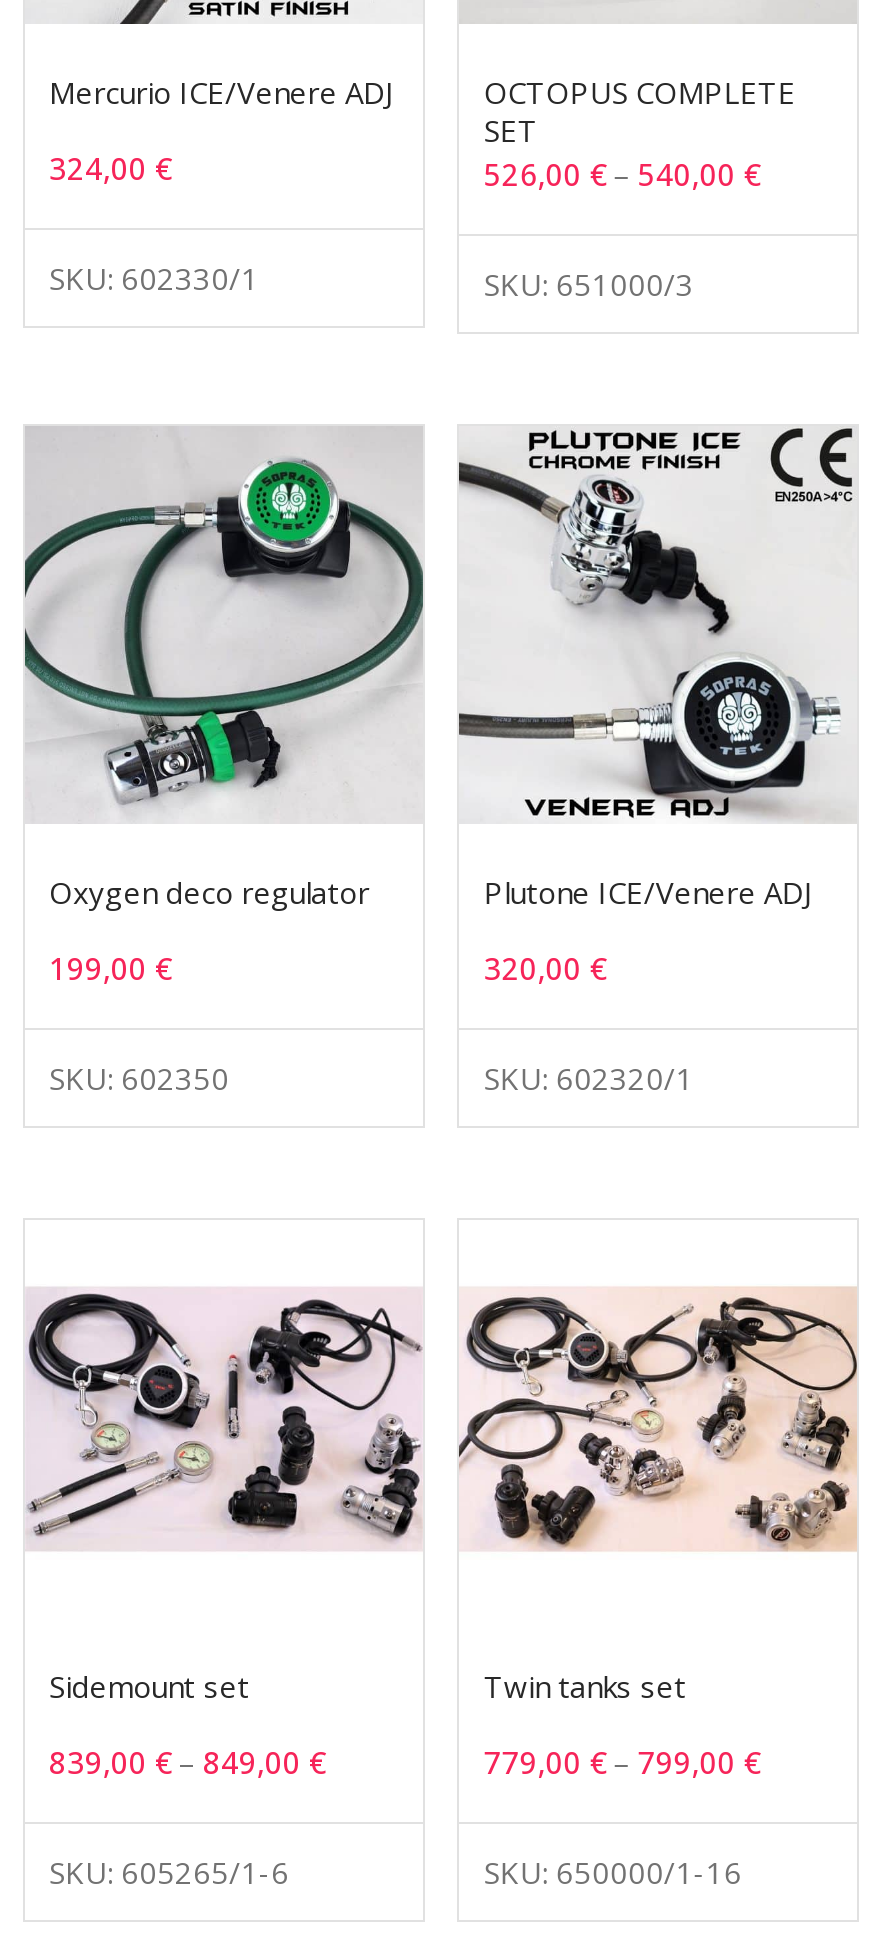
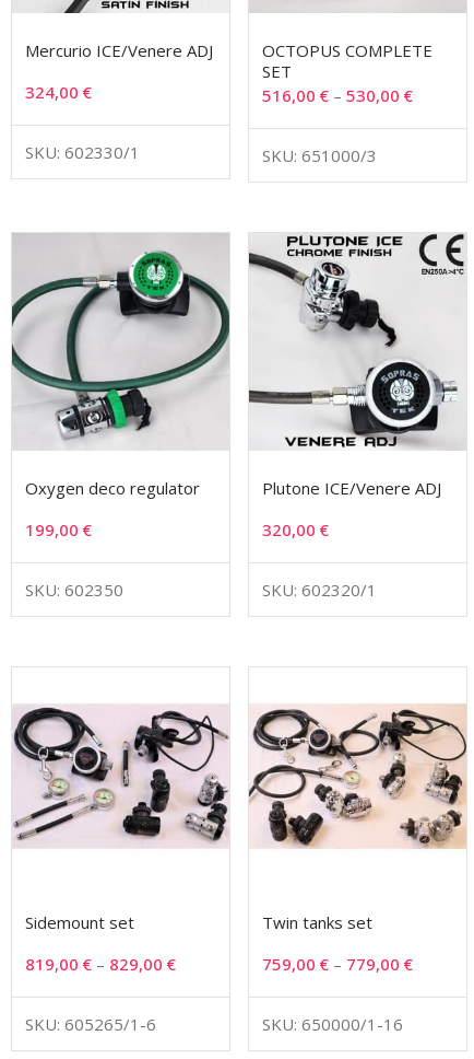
[484,154,760,194] 526,00 € – 540,00 € -> [263,84,413,106] 516,00 € – 530,00 €
[49,1742,325,1782] 839,00 € – 849,00 € -> [25,953,176,975] 819,00 € – 829,00 €
[484,1742,760,1782] 779,00 € – 799,00 € -> [263,953,413,975] 759,00 € – 779,00 €

